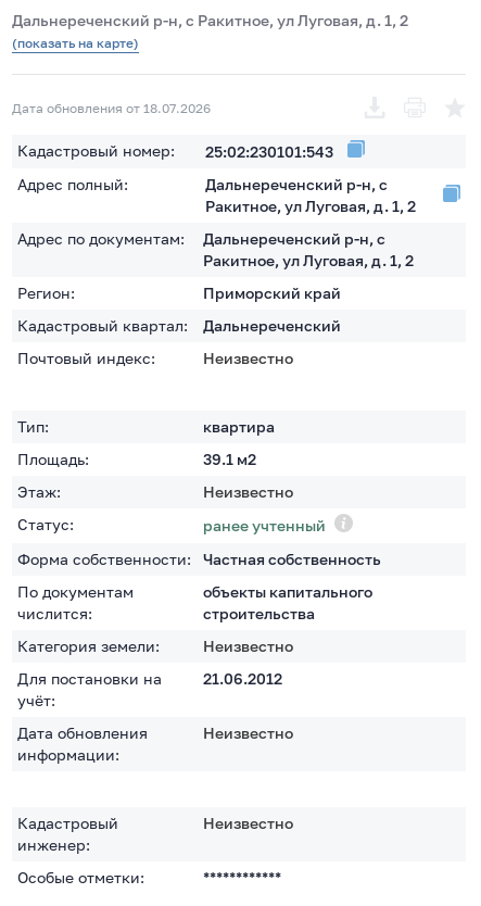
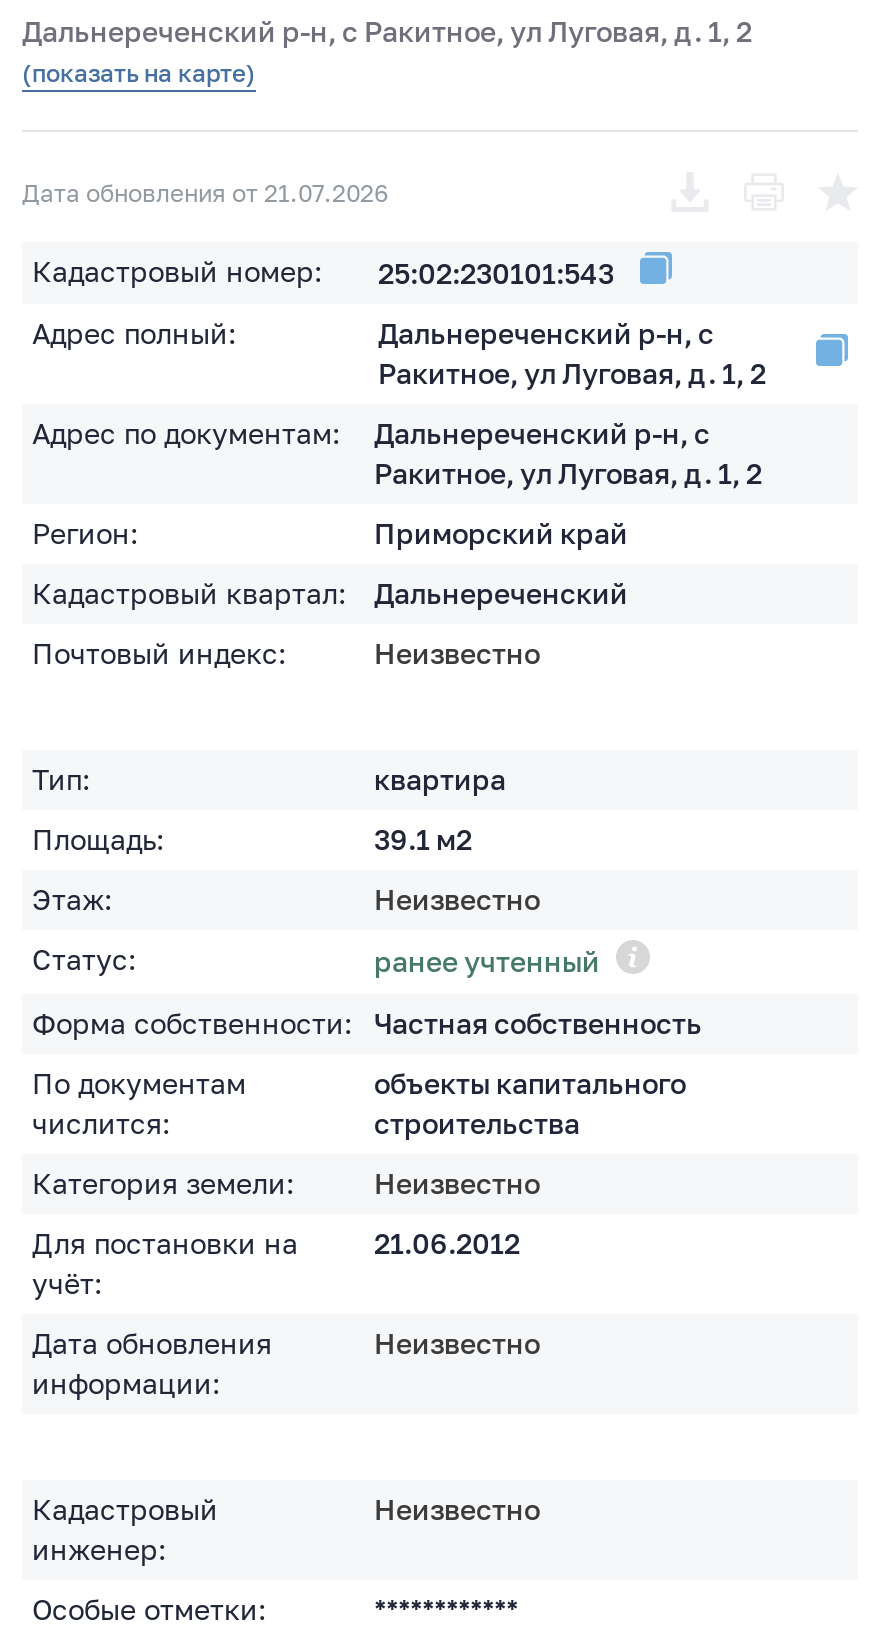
[12,99,211,116] Дата обновления от 18.07.2026 -> [22,177,388,207] Дата обновления от 21.07.2026

